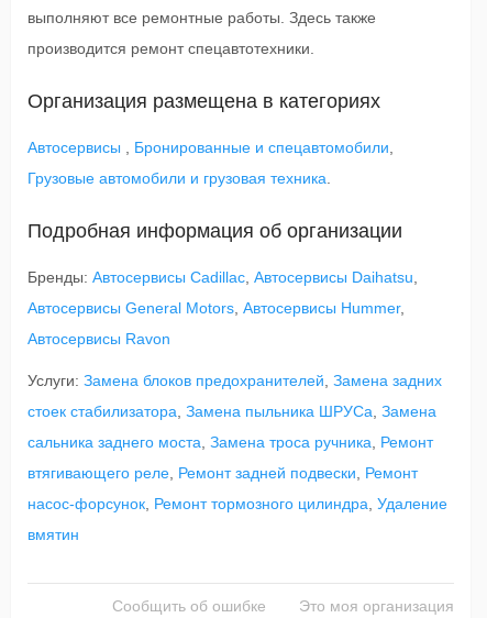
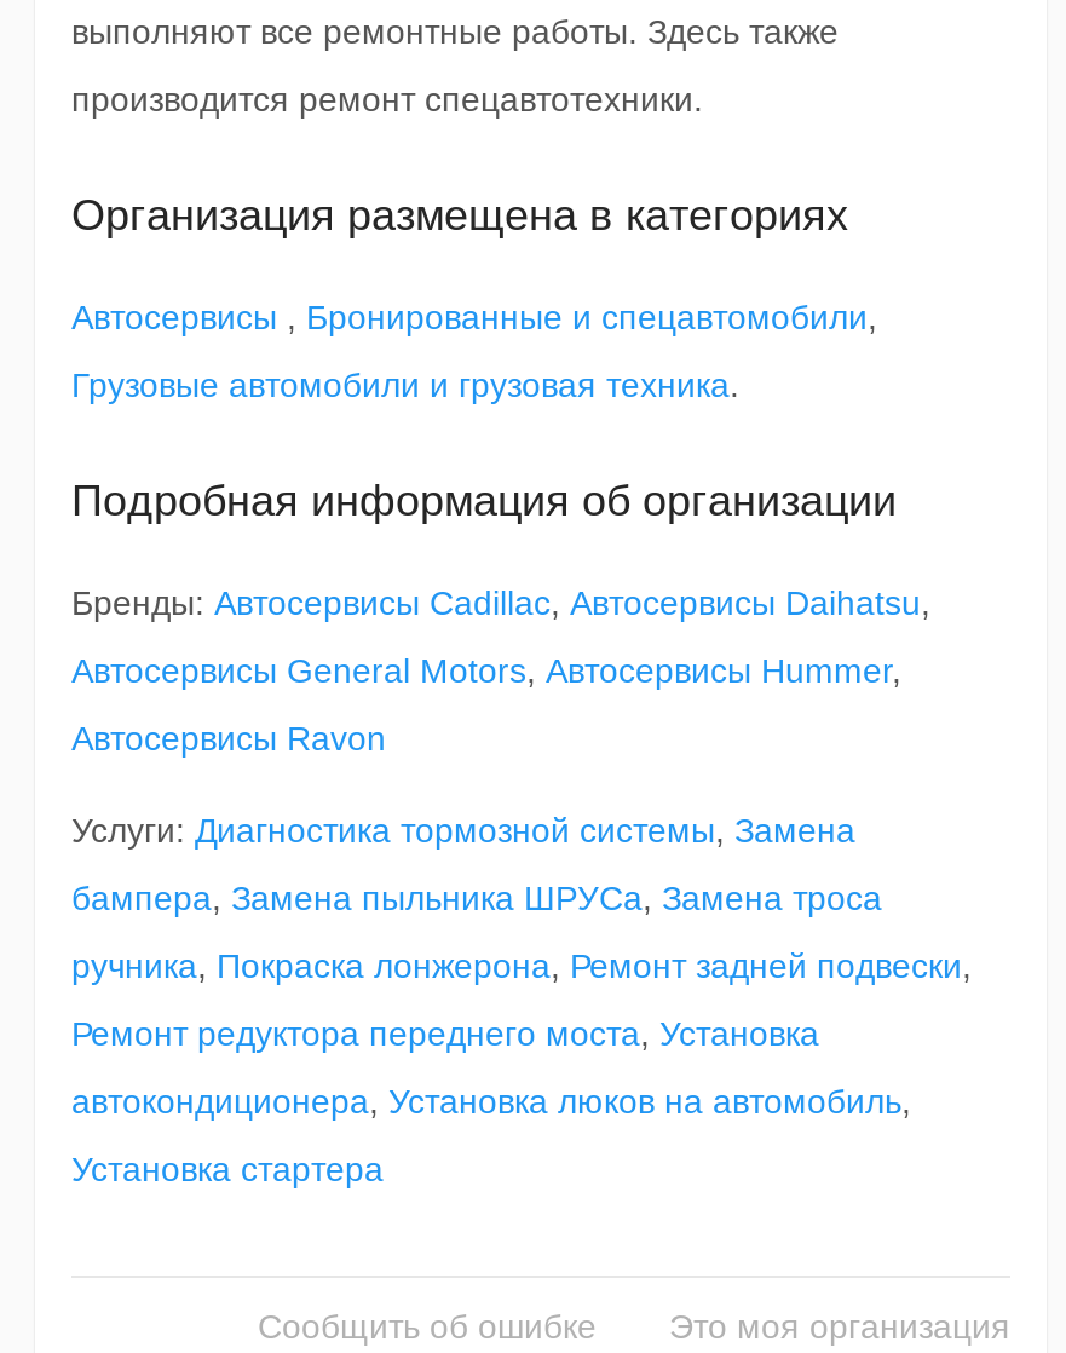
[27,372,442,389] Услуги: Замена блоков предохранителей, Замена задних -> [71,811,855,850] Услуги: Диагностика тормозной системы, Замена
[27,402,436,420] стоек стабилизатора, Замена пыльника ШРУСа, Замена -> [71,879,882,917] бампера, Замена пыльника ШРУСа, Замена троса
[27,433,433,451] сальника заднего моста, Замена троса ручника, Ремонт -> [71,946,972,985] ручника, Покраска лонжерона, Ремонт задней подвески,
[27,464,418,482] втягивающего реле, Ремонт задней подвески, Ремонт -> [71,1014,819,1053] Ремонт редуктора переднего моста, Установка
[27,495,447,512] насос-форсунок, Ремонт тормозного цилиндра, Удаление -> [71,1082,911,1121] автокондиционера, Установка люков на автомобиль,
[27,526,79,543] вмятин -> [71,1150,384,1188] Установка стартера

